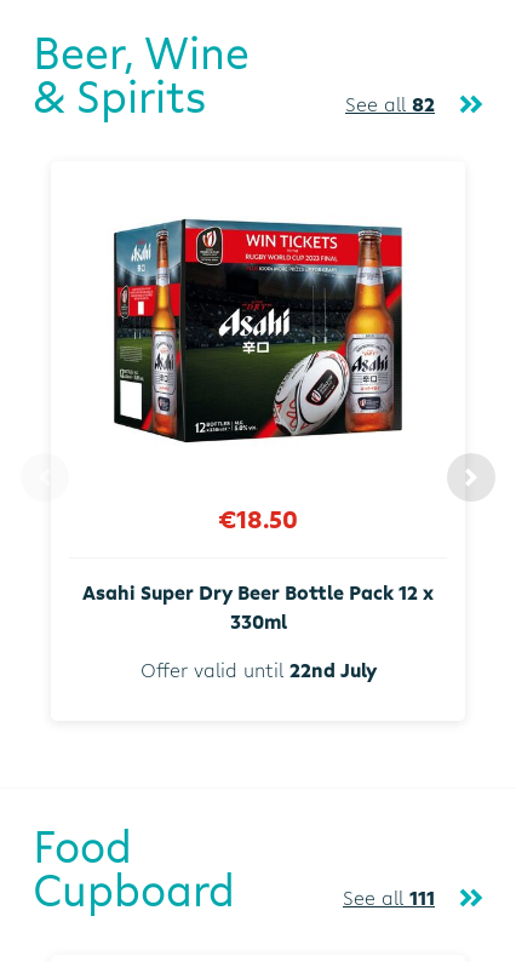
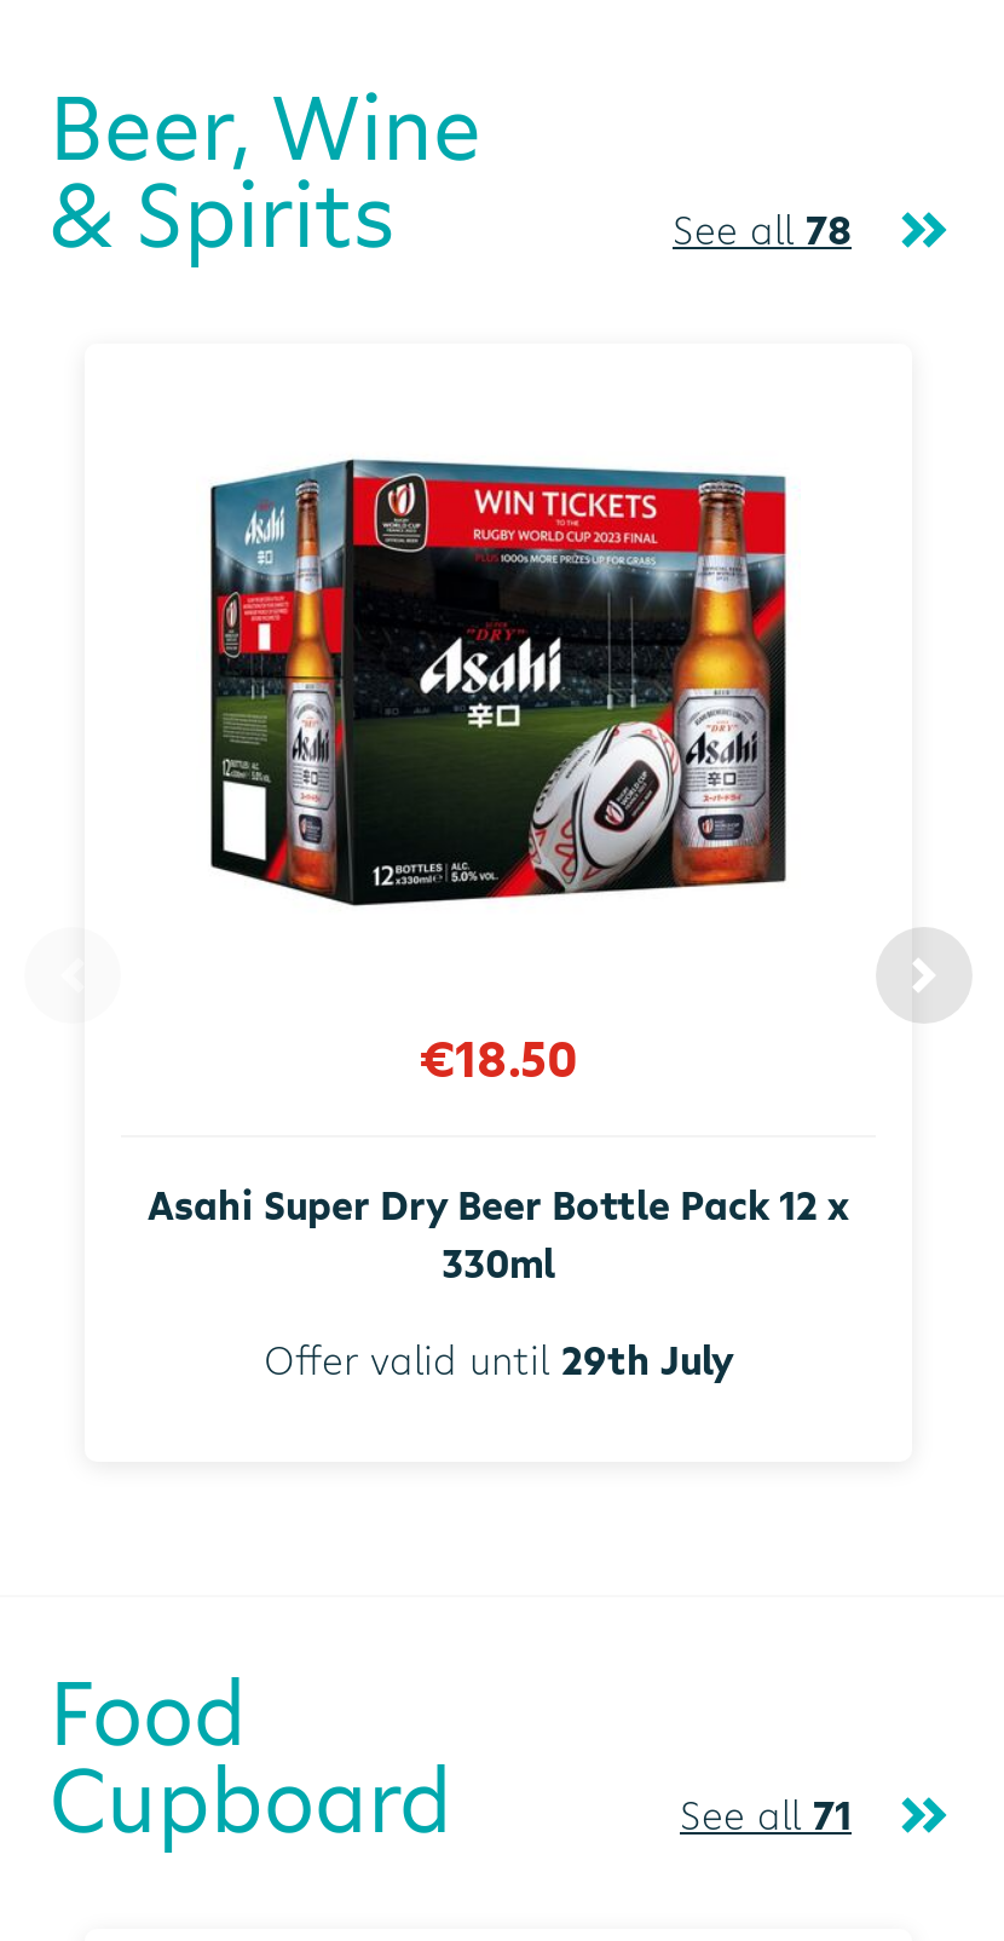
[345,91,435,118] See all 82 -> [673,203,852,257] See all 78
[140,656,376,683] Offer valid until 22nd July -> [264,1333,733,1386] Offer valid until 29th July
[343,884,435,911] See all 111 -> [680,1788,852,1841] See all 71

